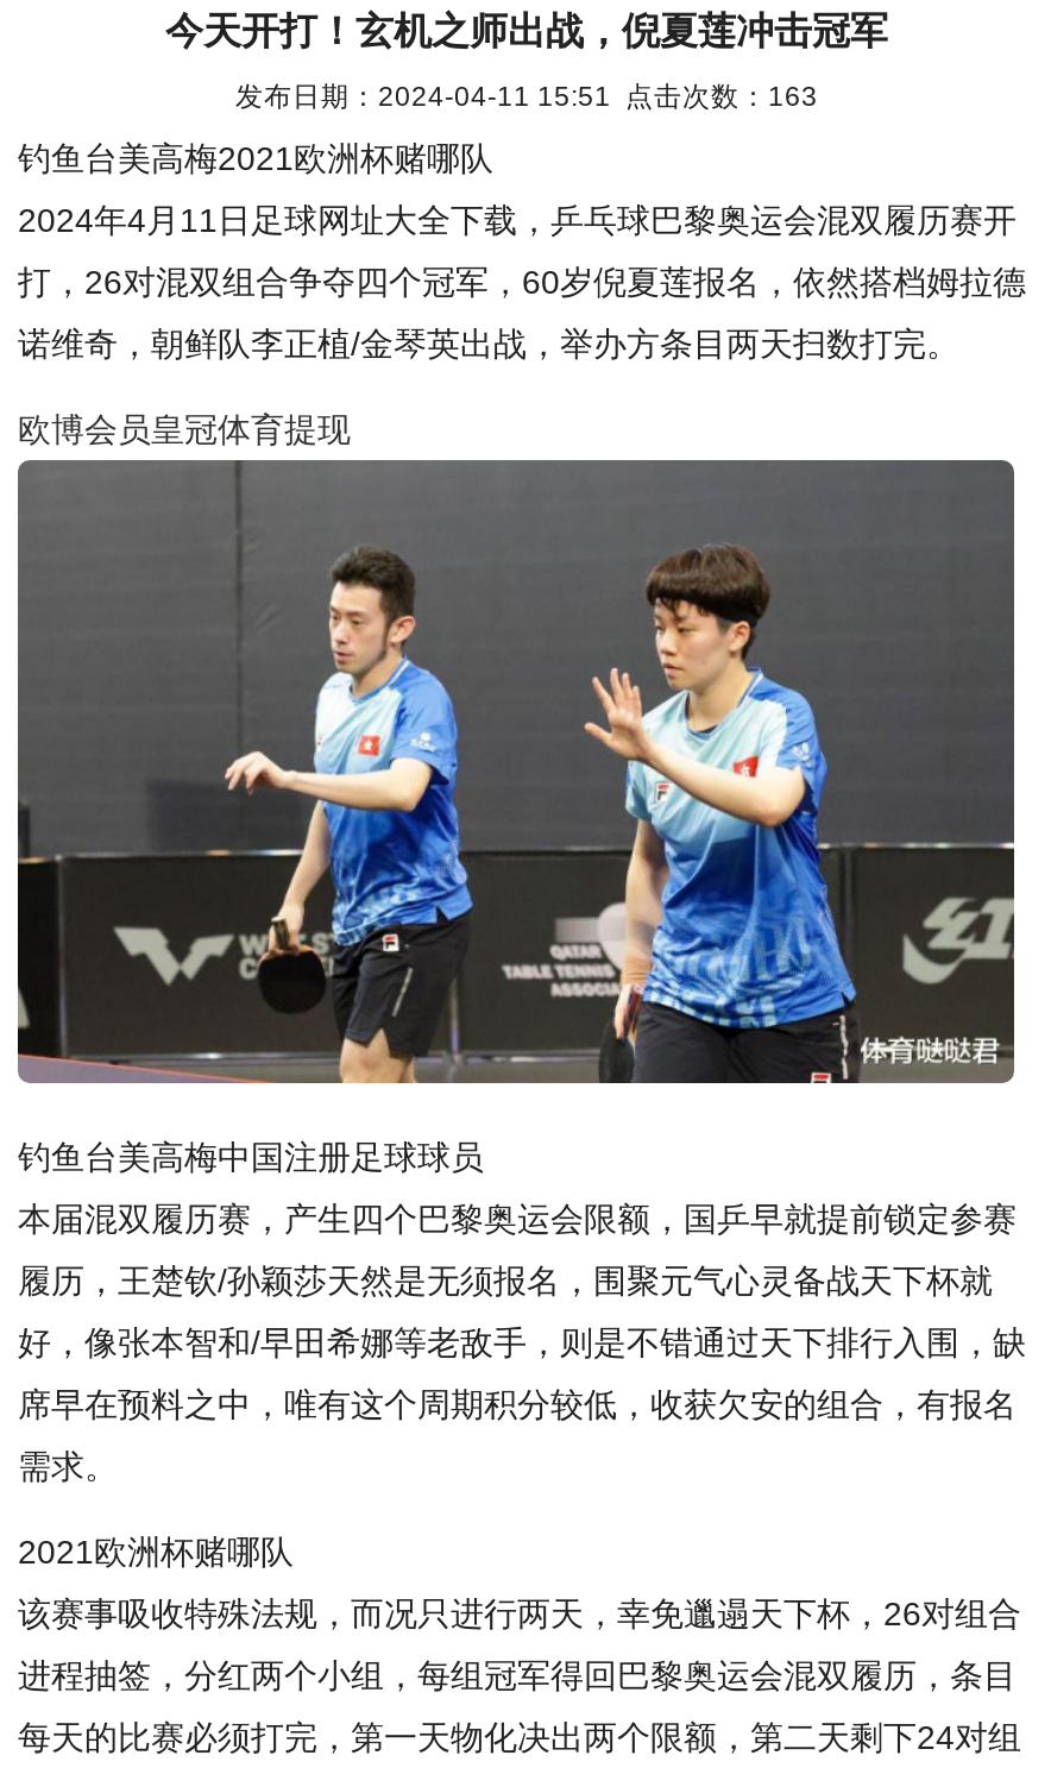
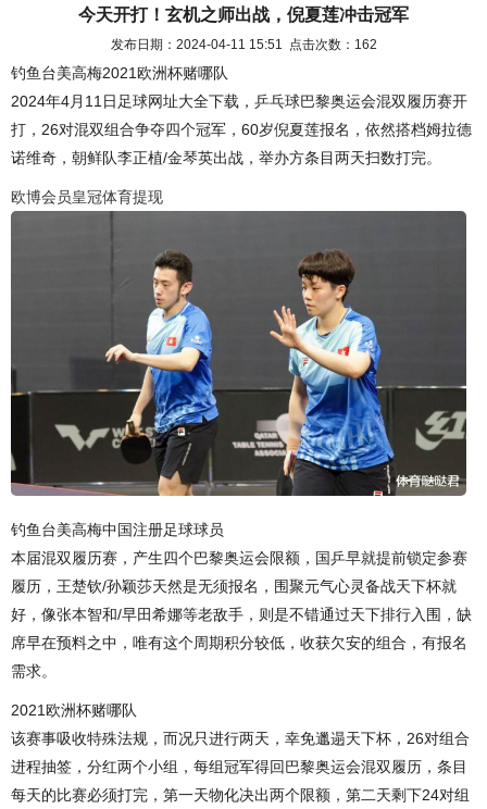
[235,80,818,111] 发布日期：2024-04-11 15:51 点击次数：163 -> [110,37,377,51] 发布日期：2024-04-11 15:51 点击次数：162

